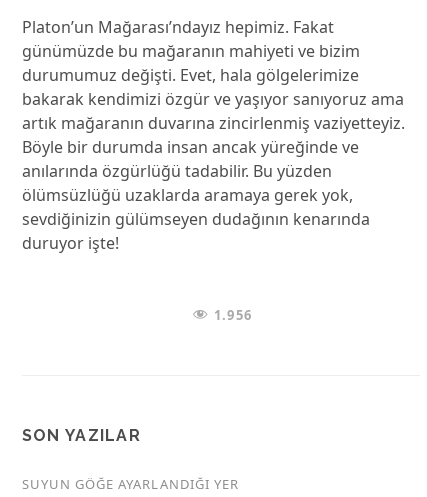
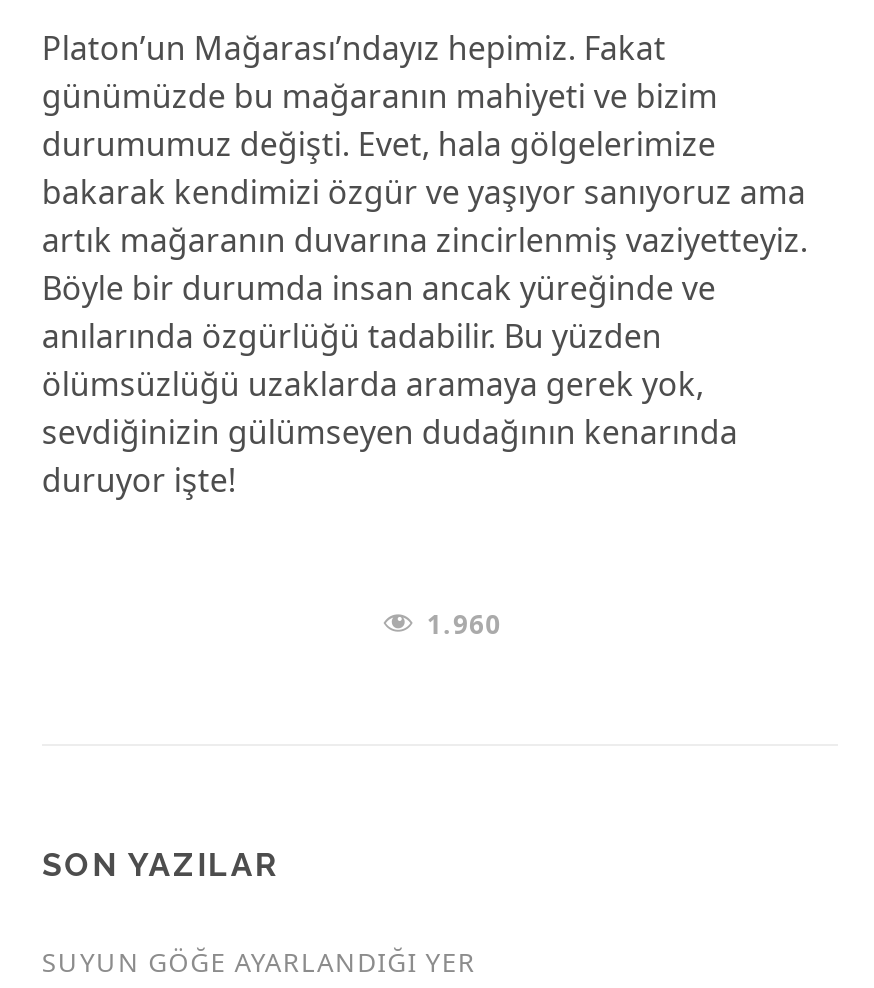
[214,306,252,324] 1.956 -> [427,606,501,642] 1.960

